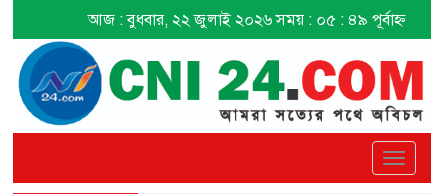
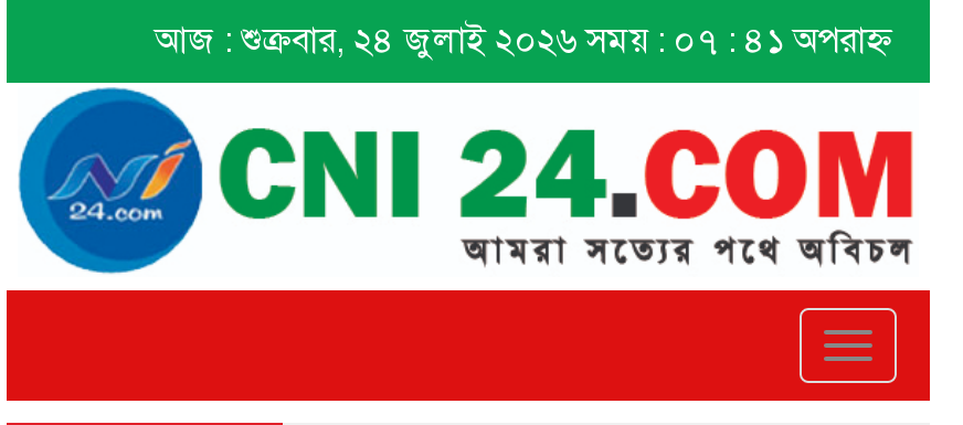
[88,10,406,30] আজ : বুধবার, ২২ জুলাই ২০২৬ সময় : ০৫ : ৪৯ পূর্বাহ্ন -> [155,19,892,63] আজ : শুক্রবার, ২৪ জুলাই ২০২৬ সময় : ০৭ : ৪১ অপরাহ্ন

